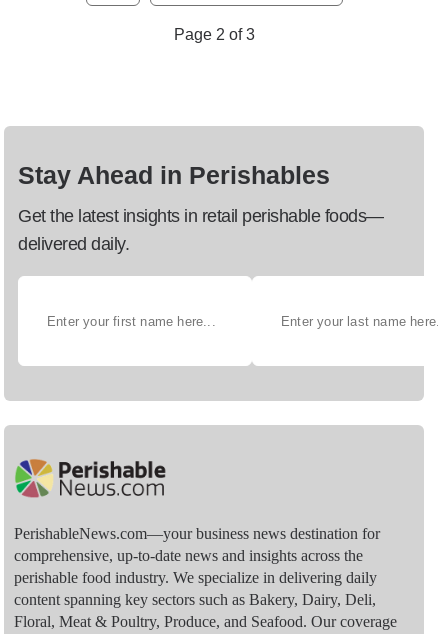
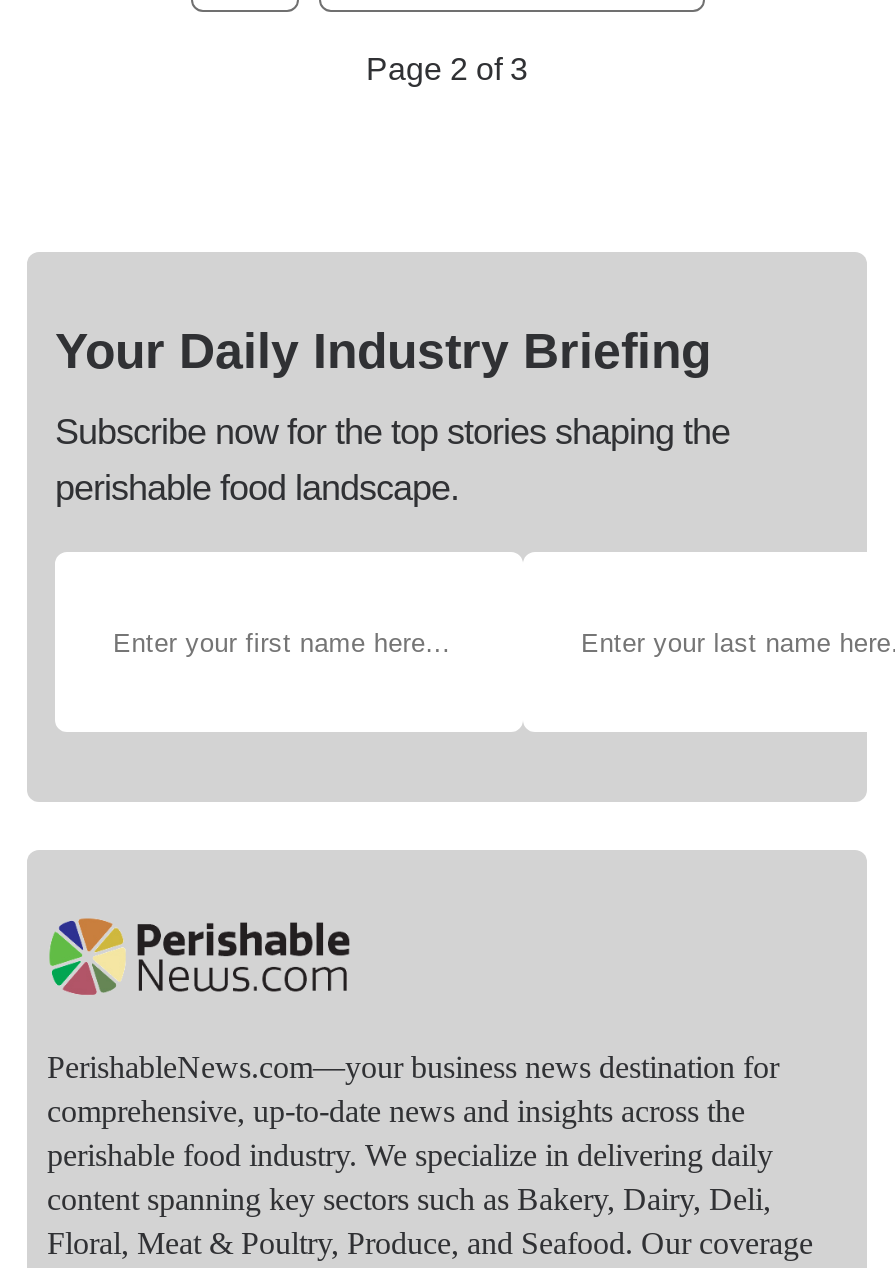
[18,161,330,189] Stay Ahead in Perishables -> [55,322,711,378] Your Daily Industry Briefing
[18,206,383,254] Get the latest insights in retail perishable foods— | delivered daily. -> [55,412,730,508] Subscribe now for the top stories shaping the | perishable food landscape.

